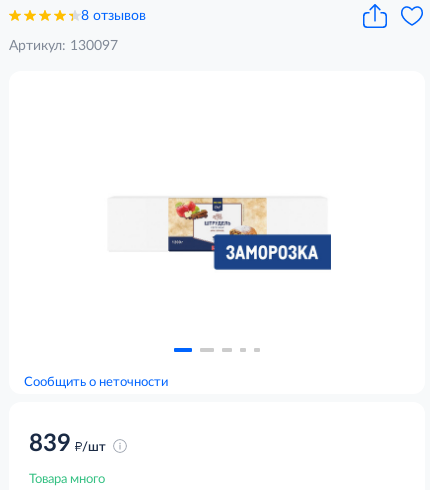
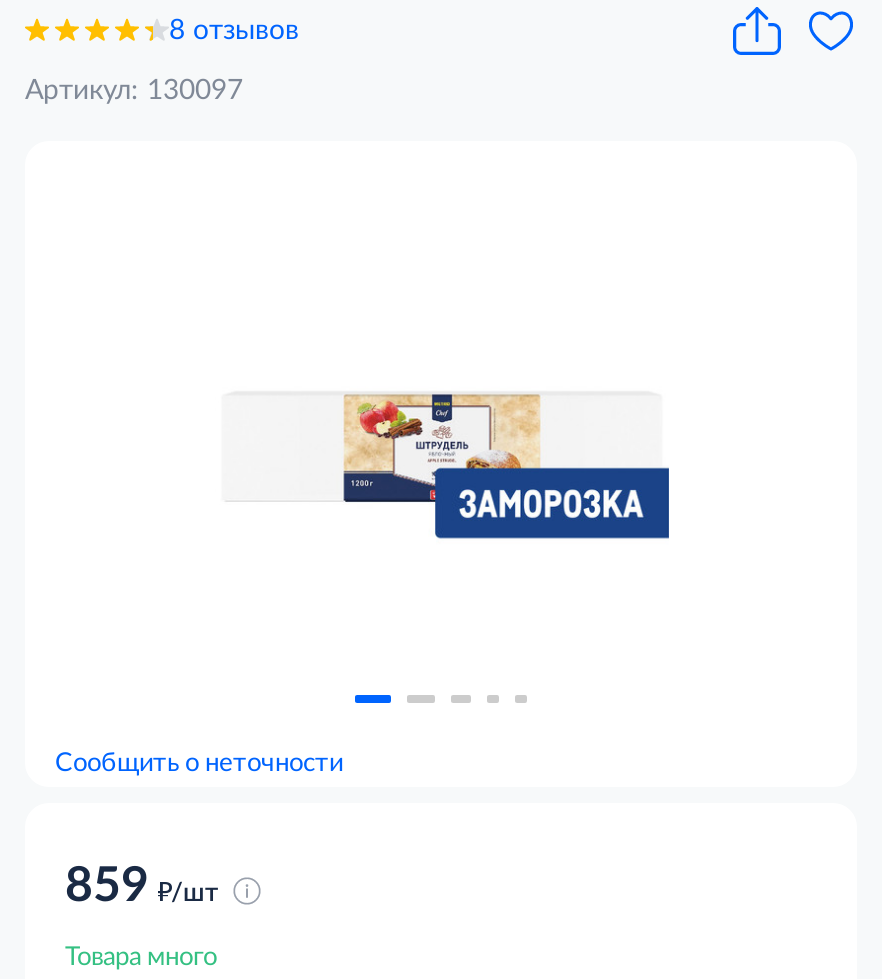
[29,432,106,456] 839 д/шт -> [65,863,219,911] 859 д/шт

